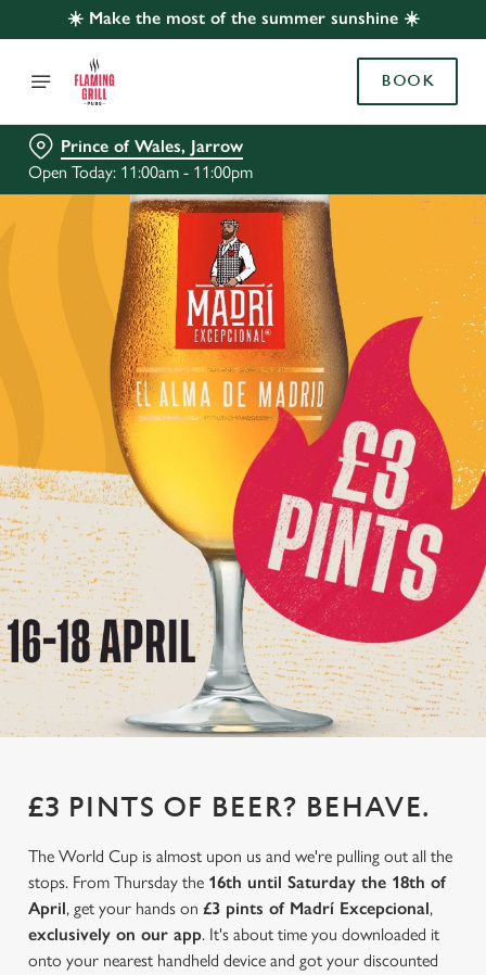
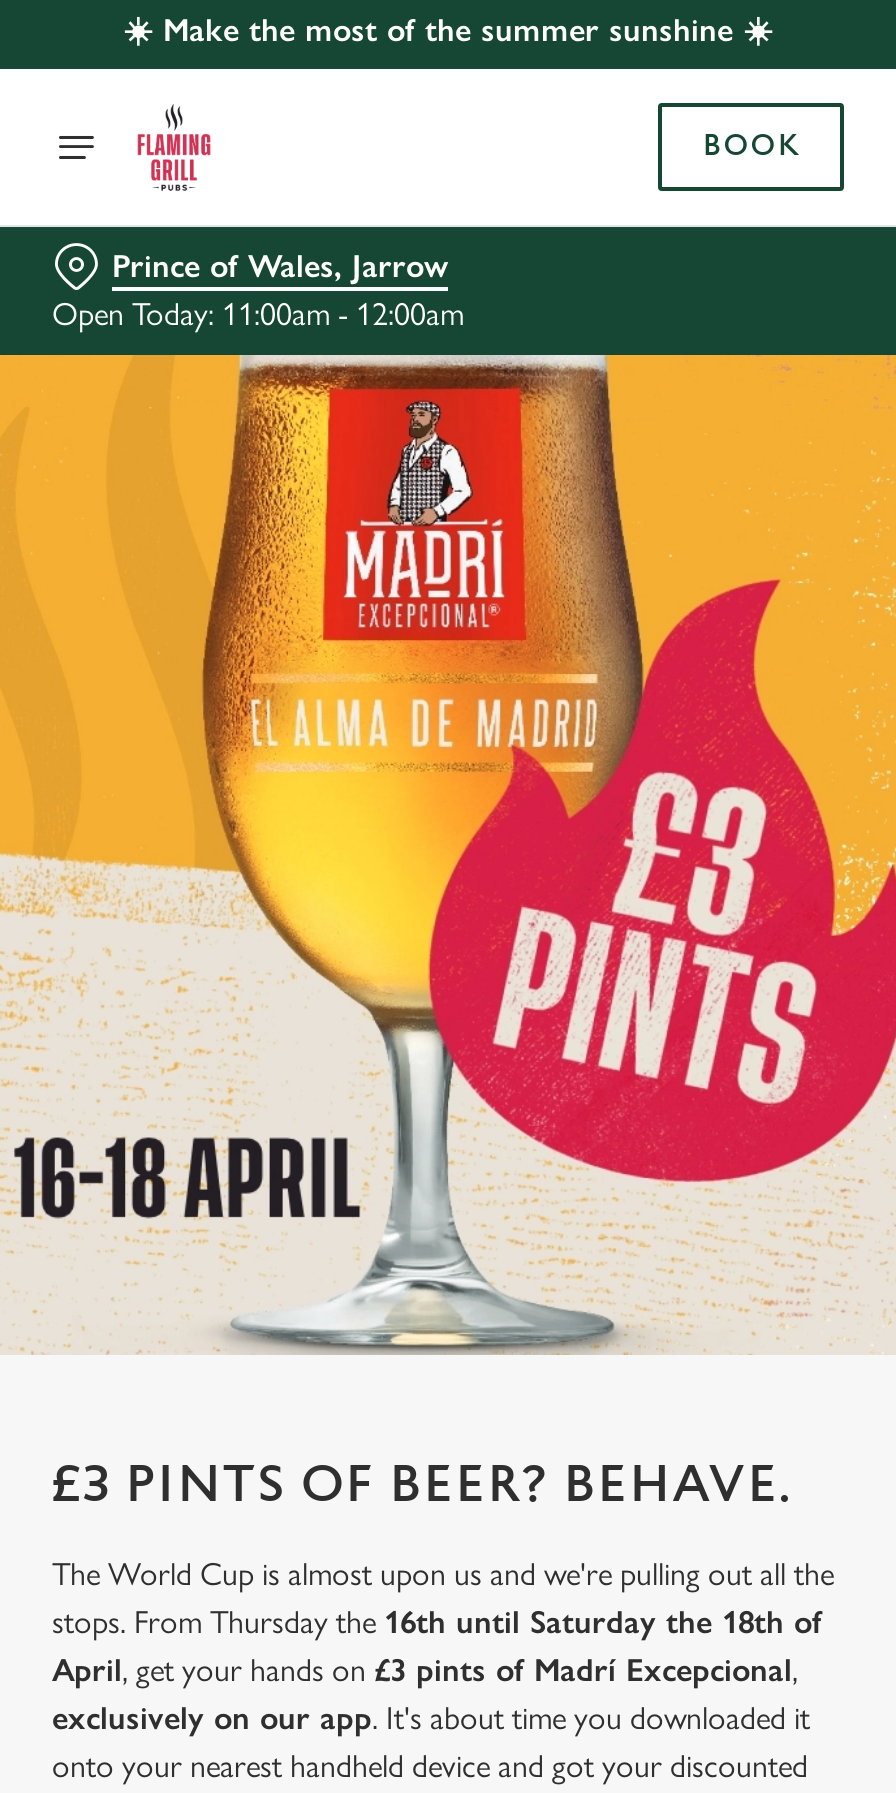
[28,162,253,182] Open Today: 11:00am - 11:00pm -> [52,295,464,333] Open Today: 11:00am - 12:00am

